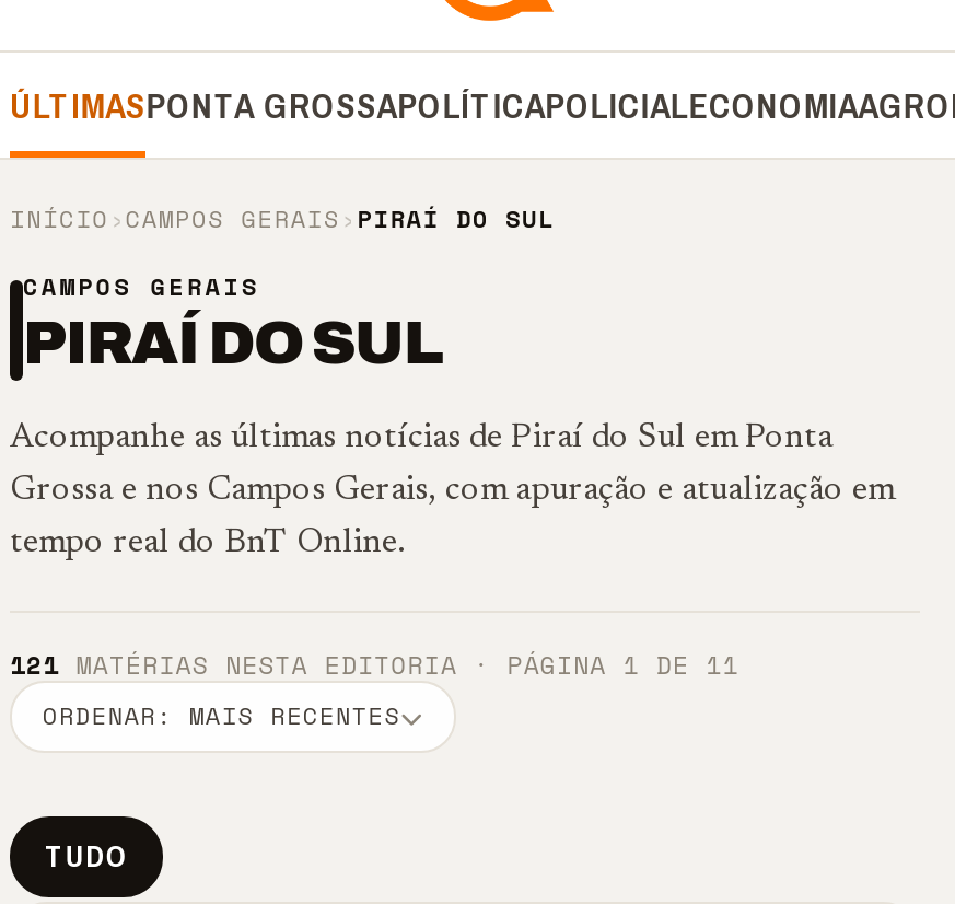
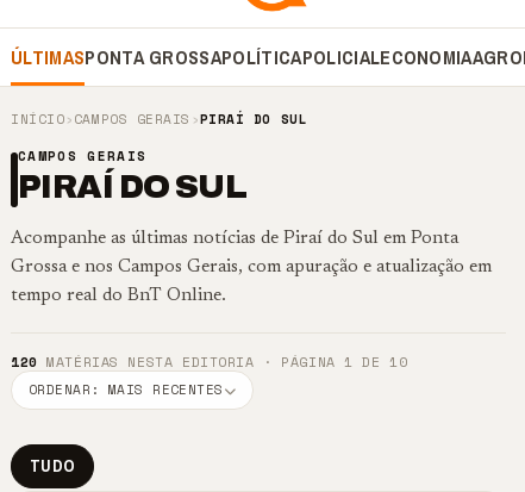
[10,646,739,683] 121 MATÉRIAS NESTA EDITORIA · PÁGINA 1 DE 11 -> [11,351,407,372] 120 MATÉRIAS NESTA EDITORIA · PÁGINA 1 DE 10

